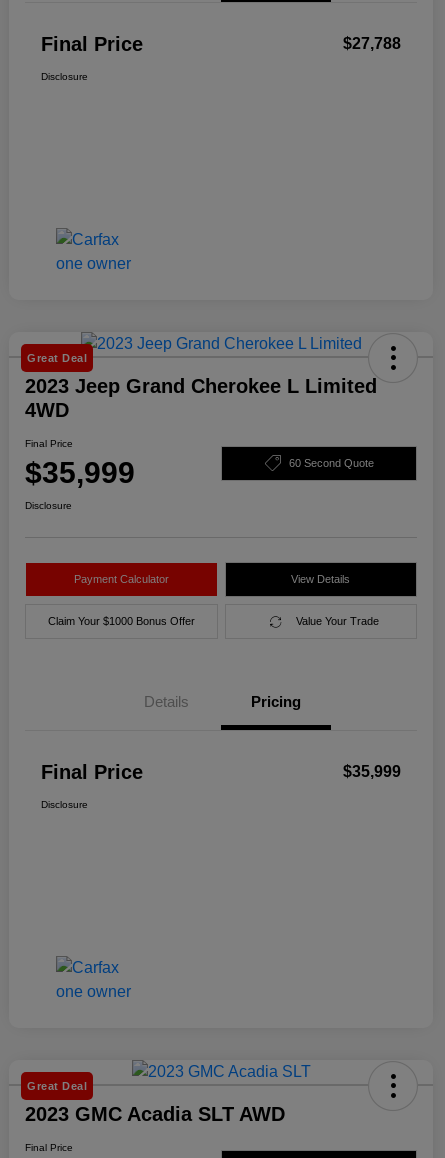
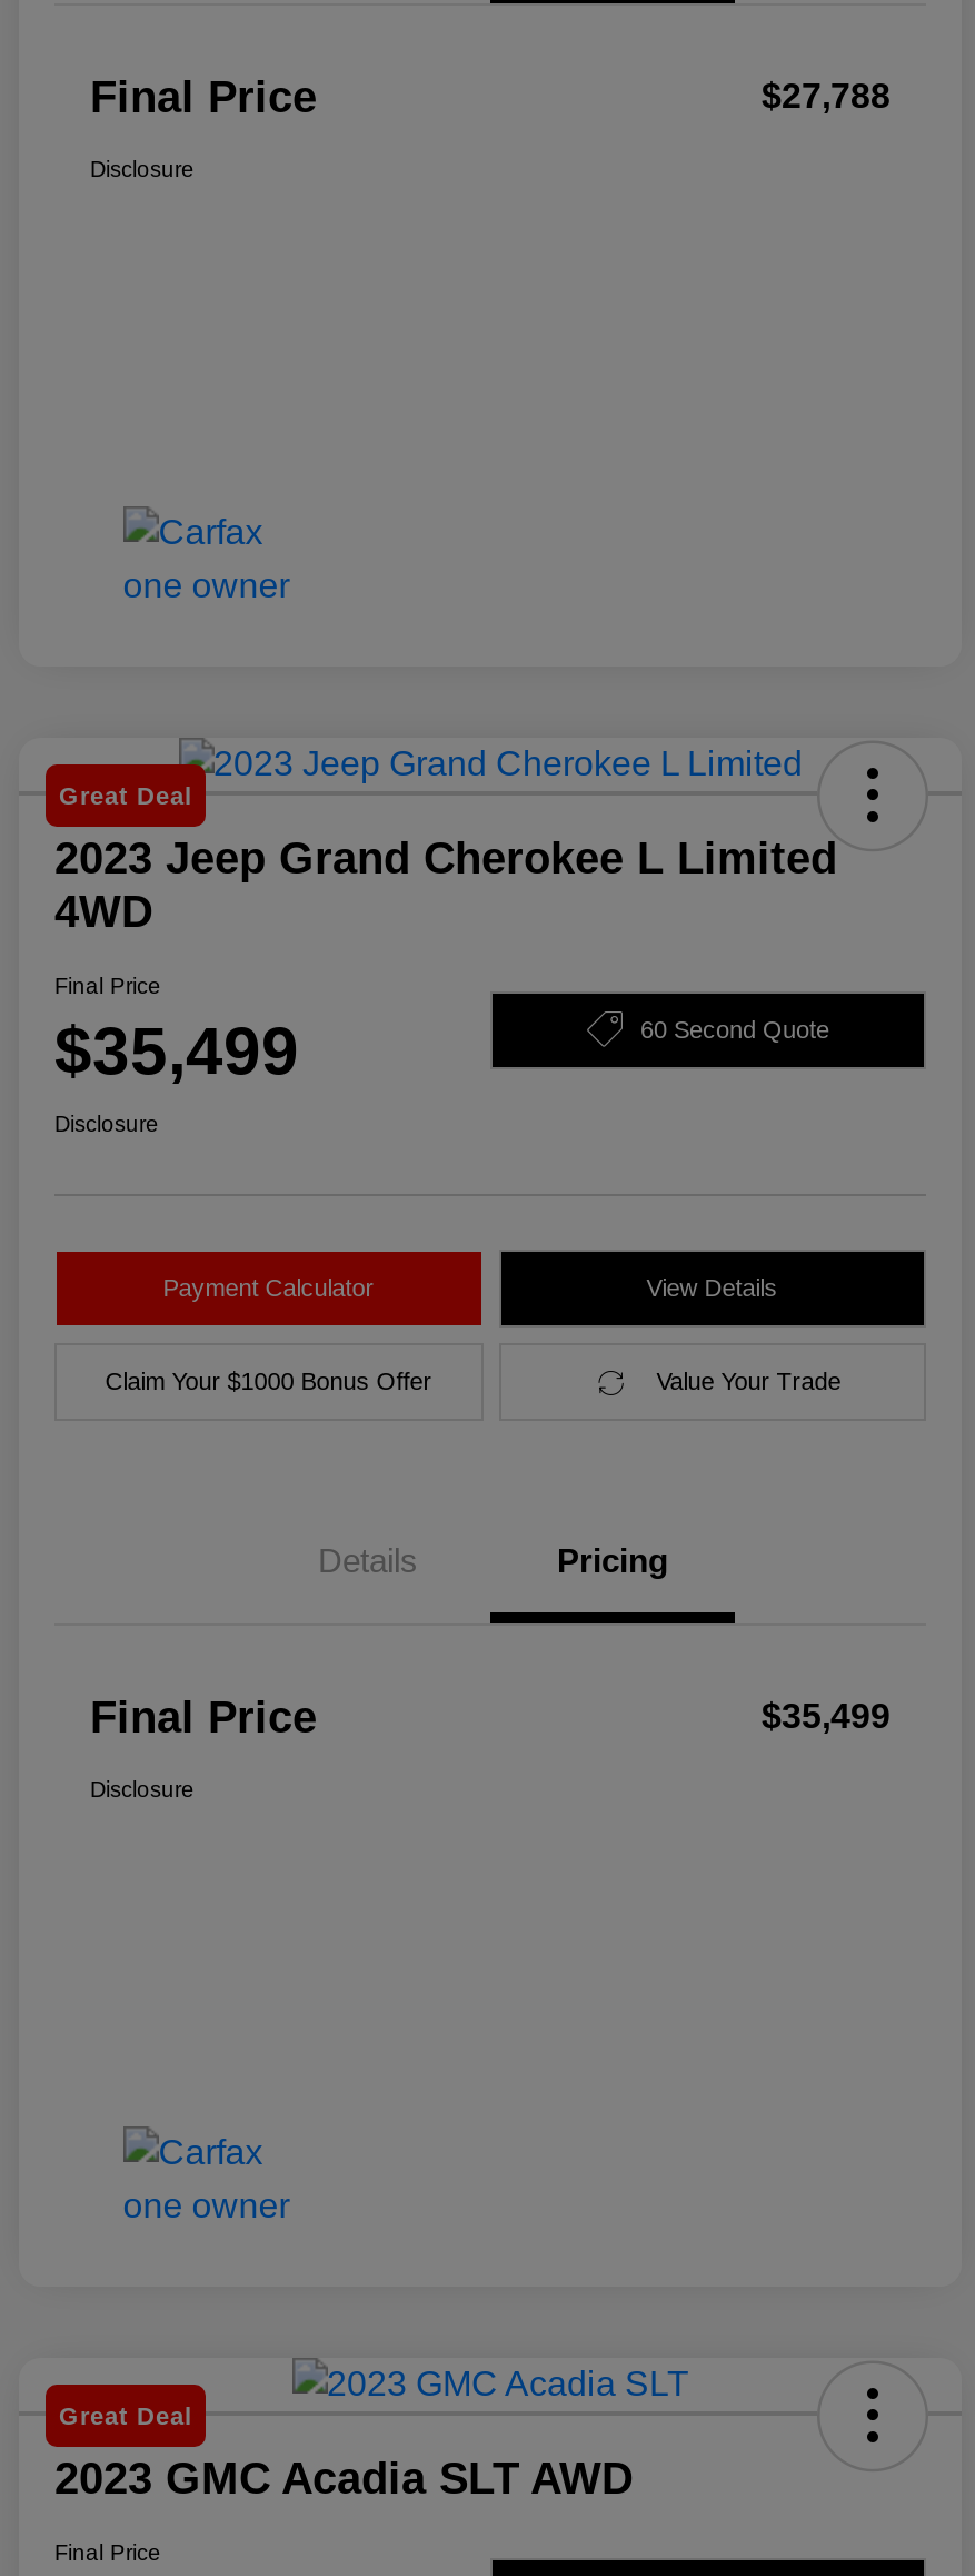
[25,456,135,489] $35,999 -> [54,1014,299,1088] $35,499
[343,763,401,780] $35,999 -> [762,1697,891,1735] $35,499

